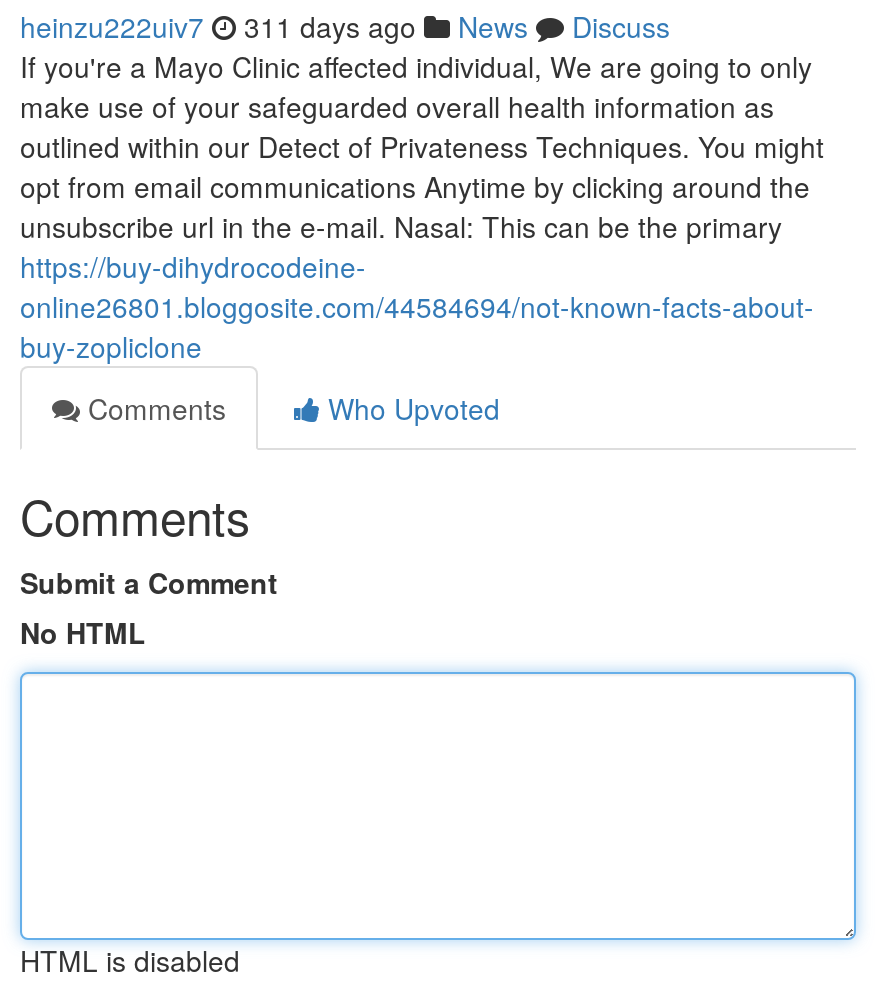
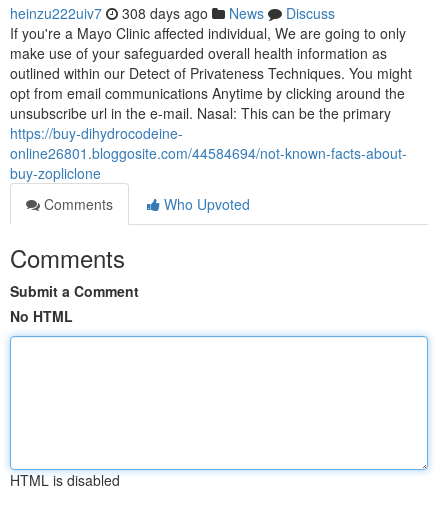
[20,6,670,46] heinzu222uiv7 311 days ago News Discuss -> [10,3,335,23] heinzu222uiv7 308 days ago News Discuss

